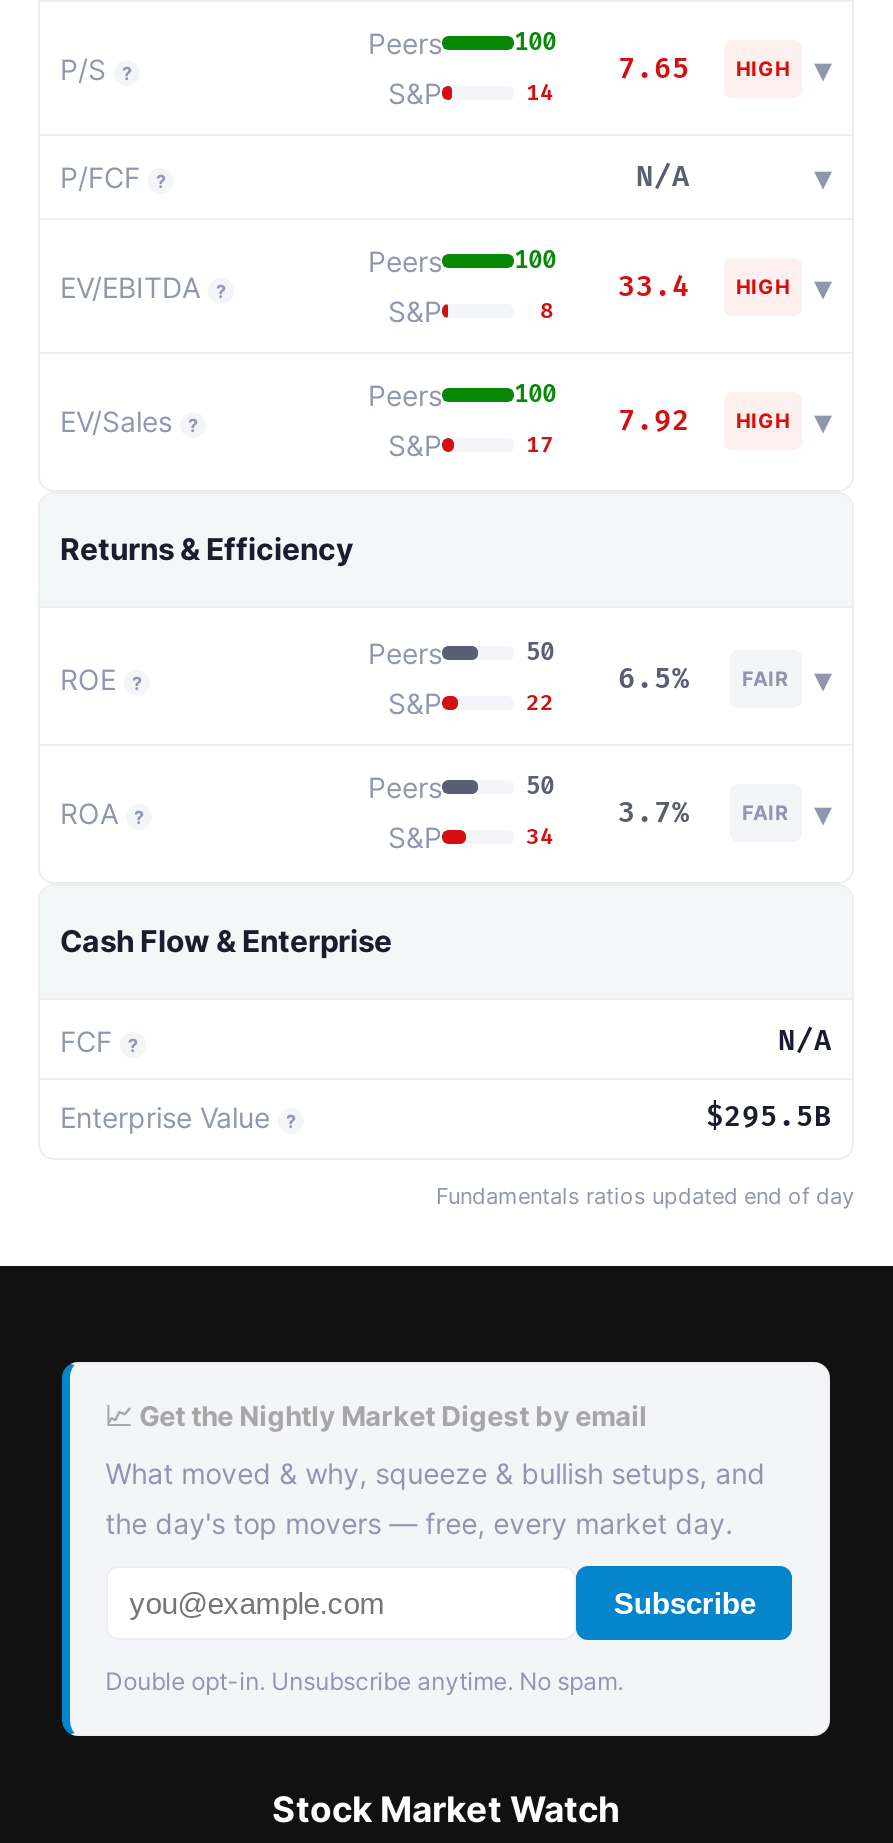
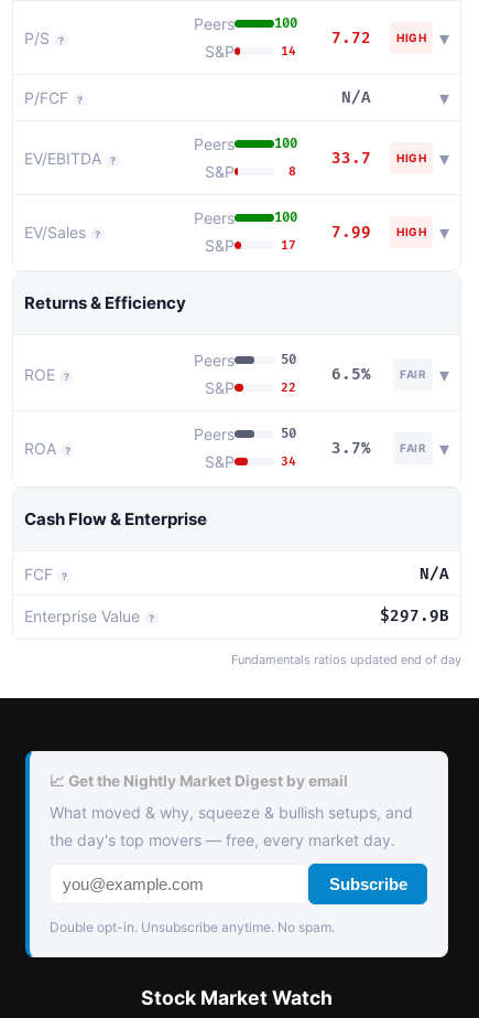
[618,51,690,85] 7.65 -> [331,28,371,47] 7.72
[618,269,690,303] 33.4 -> [331,148,371,167] 33.7
[618,403,690,437] 7.92 -> [331,222,371,241] 7.99
[706,1100,832,1134] $295.5B -> [380,607,449,625] $297.9B

